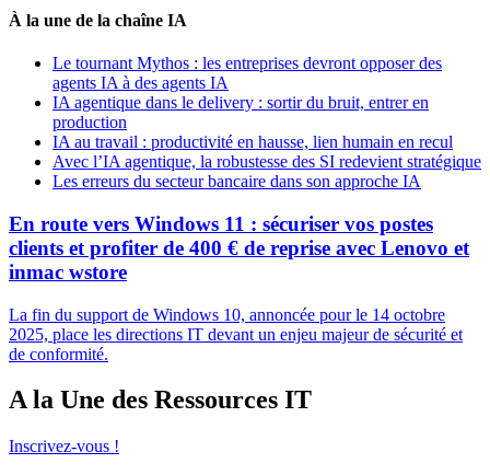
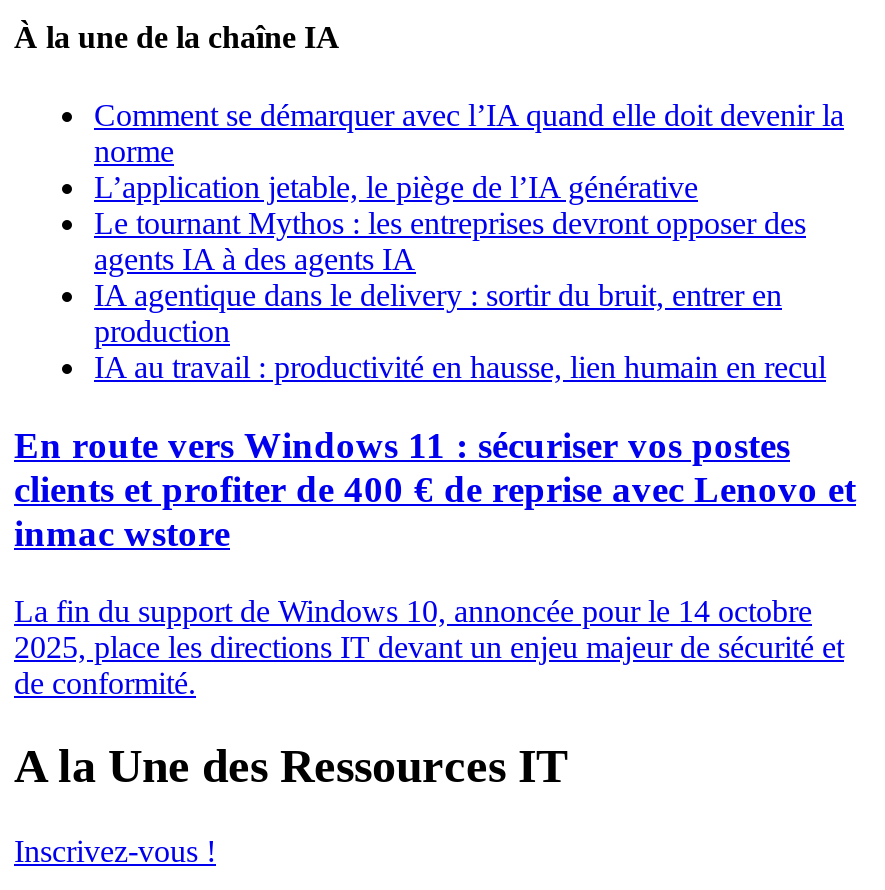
none -> [94,98,844,204] Comment se démarquer avec l’IA quand elle doit devenir la | norme | L’application jetable, le piège de l’IA générative
moved [52,54,453,151] -> [94,206,826,384]: Le tournant Mythos : les entreprises devront opposer des | agents IA à des agents IA | IA agentique dans le delivery : sortir du bruit, entrer en | production | IA au travail : productivité en hausse, lien humain en recul
[52,152,481,191] Avec l’IA agentique, la robustesse des SI redevient stratégique | Les erreurs du secteur bancaire dans son approche IA -> none

